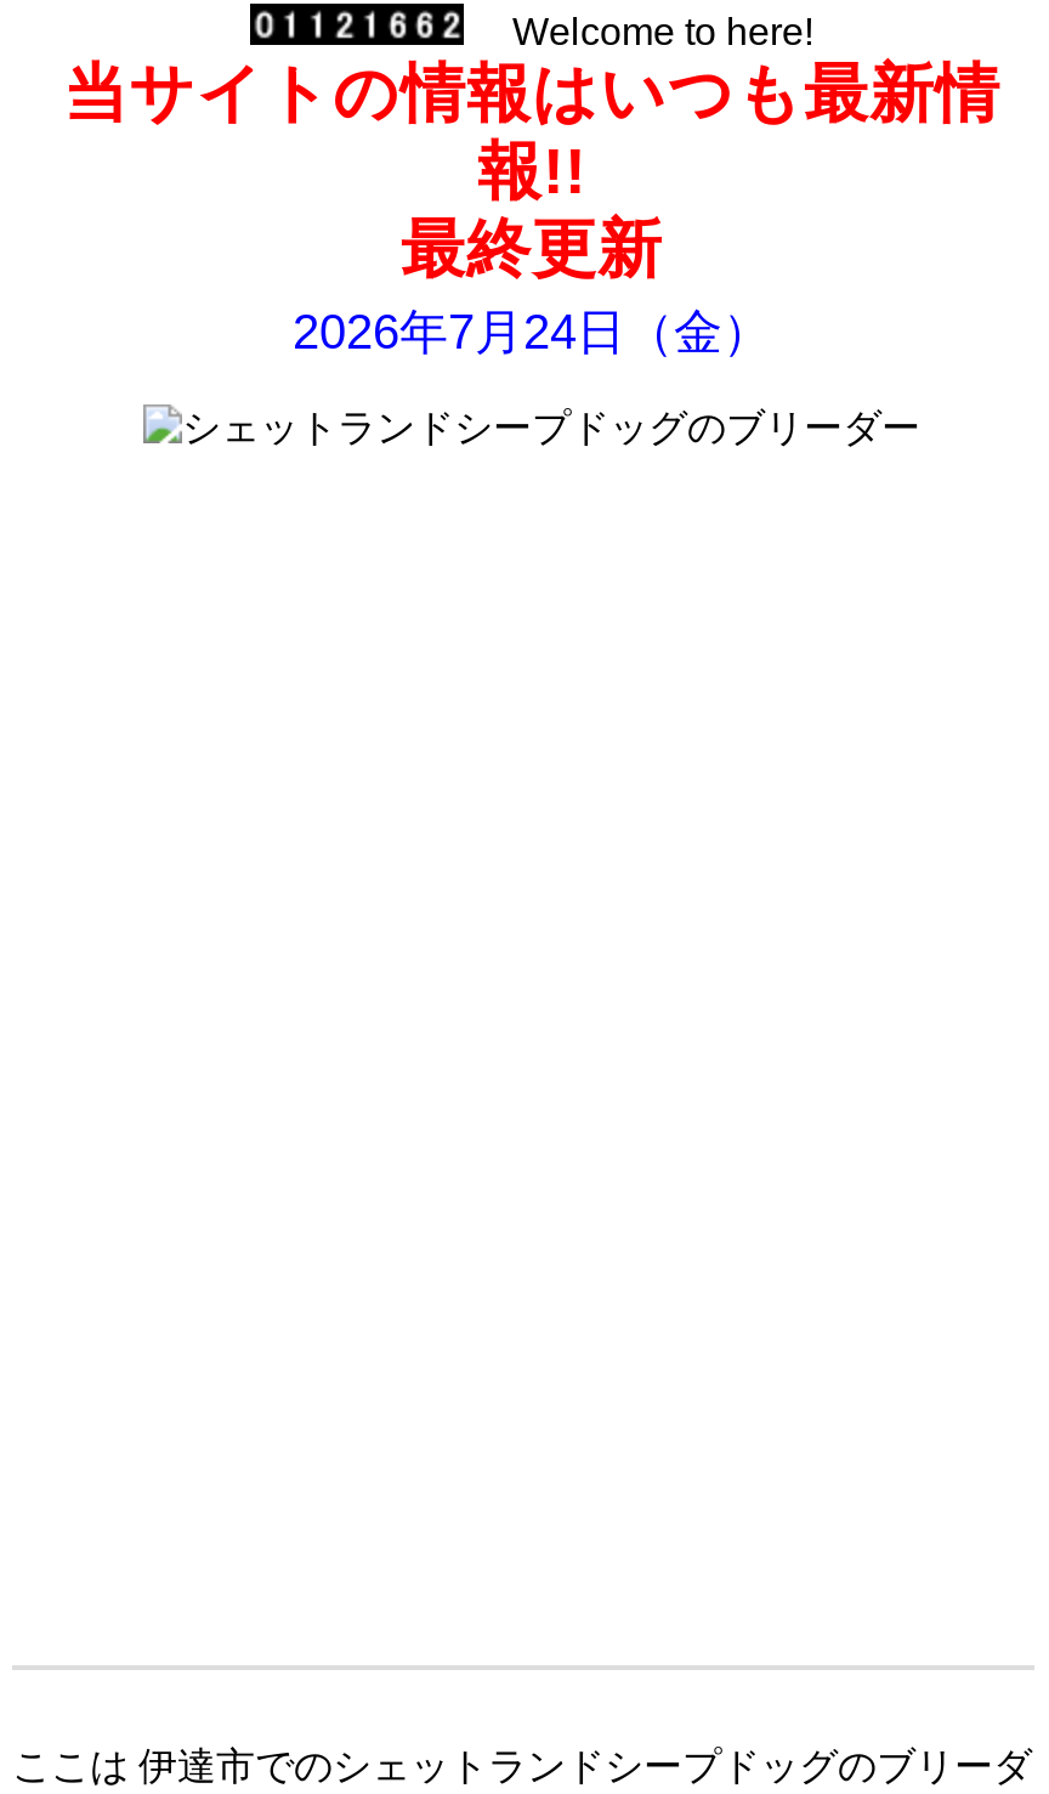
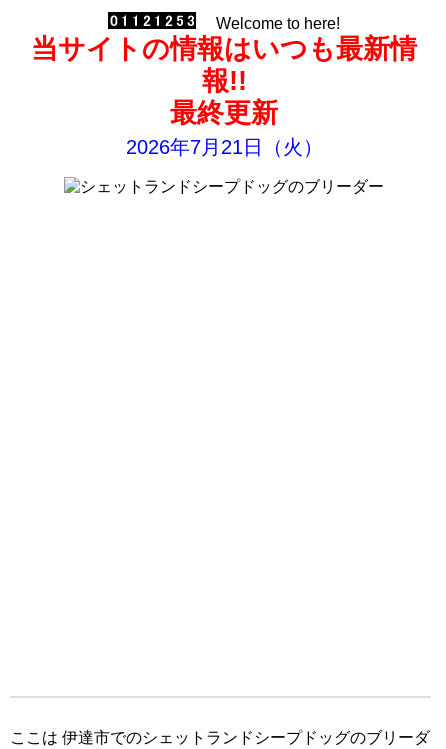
[293,305,771,358] 2026年7月24日（金） -> [125,136,322,158] 2026年7月21日（火）

